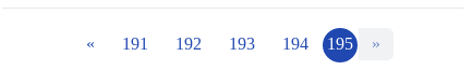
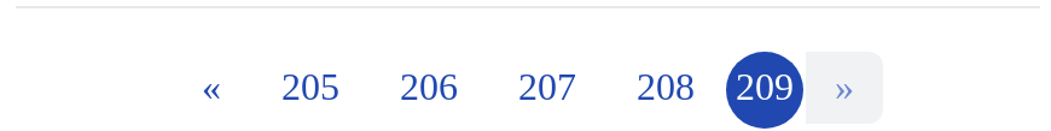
[122,34,148,53] 191 -> [281,66,339,106] 205
[176,34,202,53] 192 -> [400,66,458,106] 206
[229,34,255,53] 193 -> [518,66,576,106] 207
[282,34,308,53] 194 -> [637,66,695,106] 208
[327,34,353,53] 195 -> [736,66,794,106] 209

